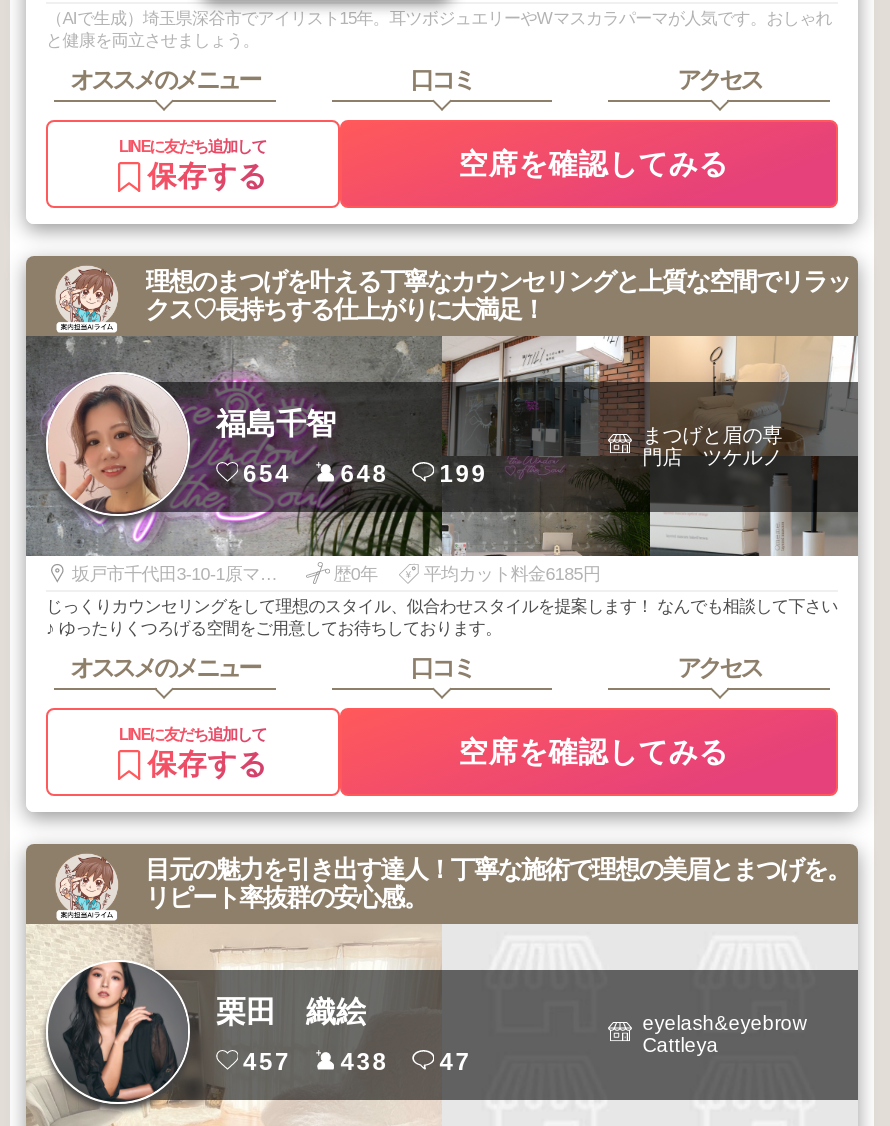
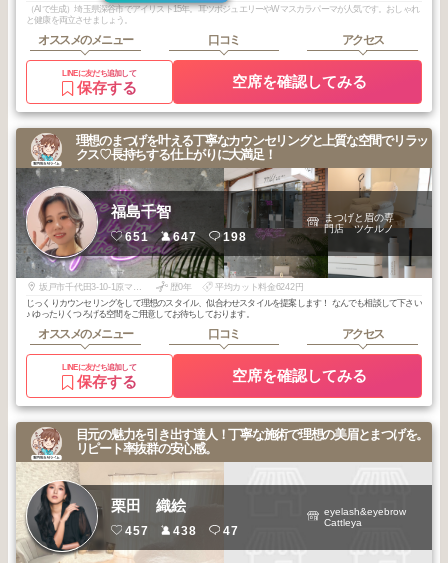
[243,460,291,488] 654 -> [124,230,148,244] 651
[340,460,388,488] 648 -> [173,230,197,244] 647
[439,460,487,488] 199 -> [223,230,247,244] 198
[424,564,600,584] 平均カット料金6185円 -> [215,282,303,292] 平均カット料金6242円

